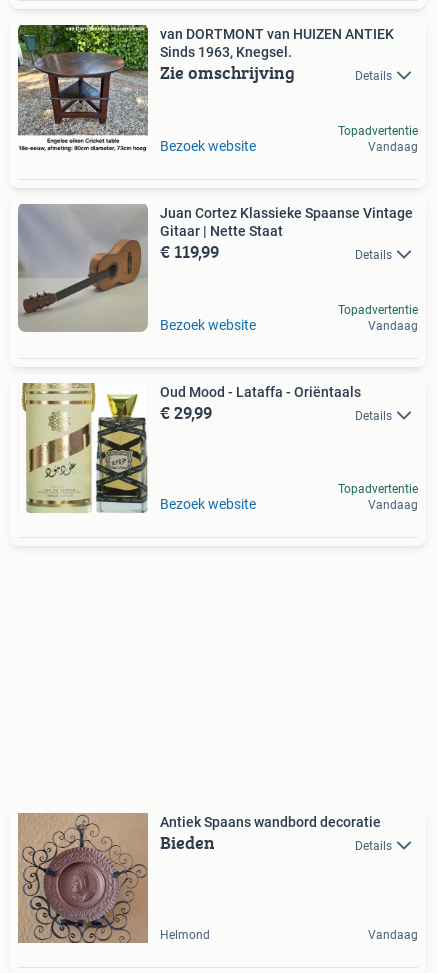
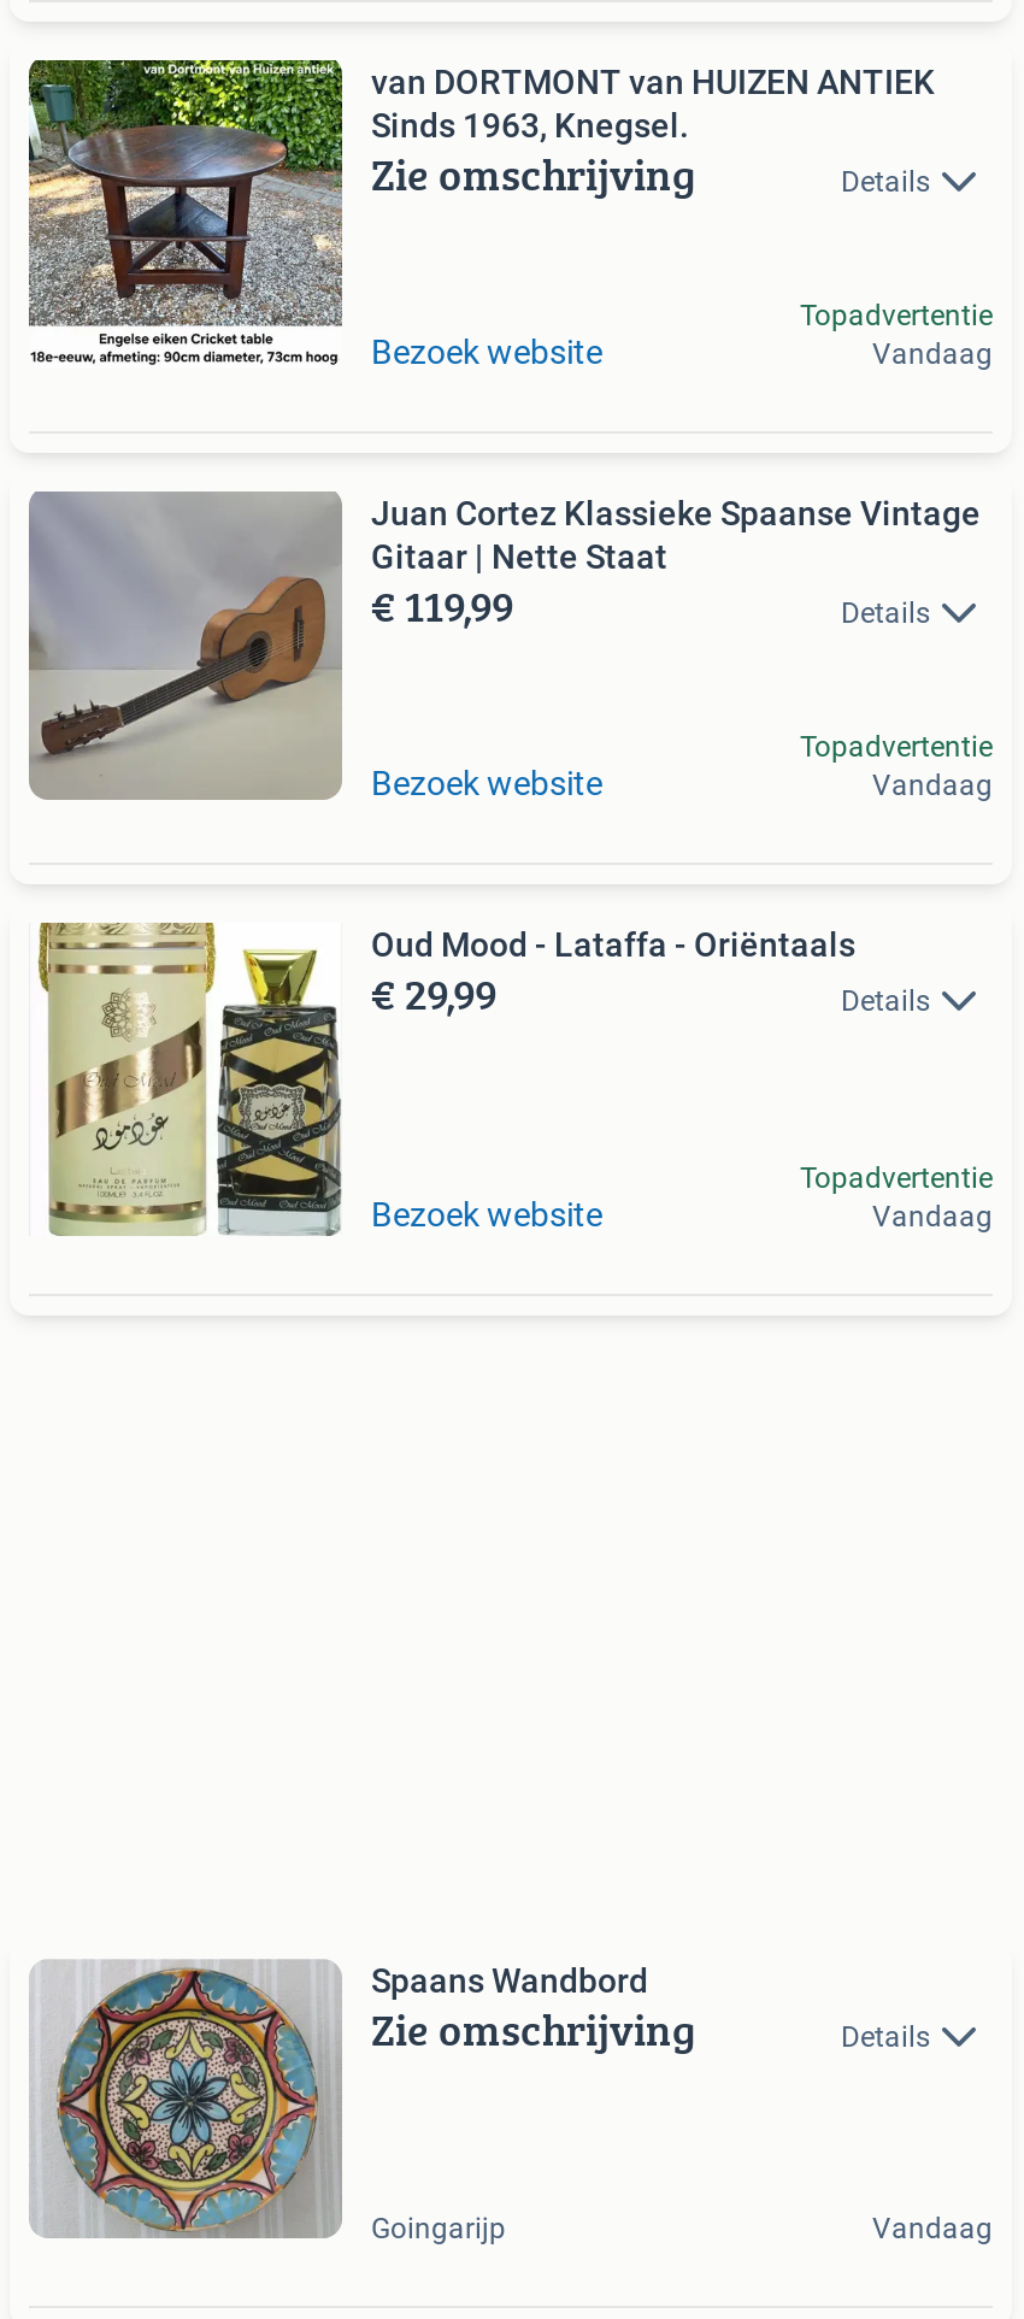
[17,812,381,944] [image] | Antiek Spaans wandbord decoratie | Bieden -> [29,1959,696,2246] [image] | Spaans Wandbord | Zie omschrijving
[160,928,210,942] Helmond -> [371,2211,506,2245] Goingarijp

